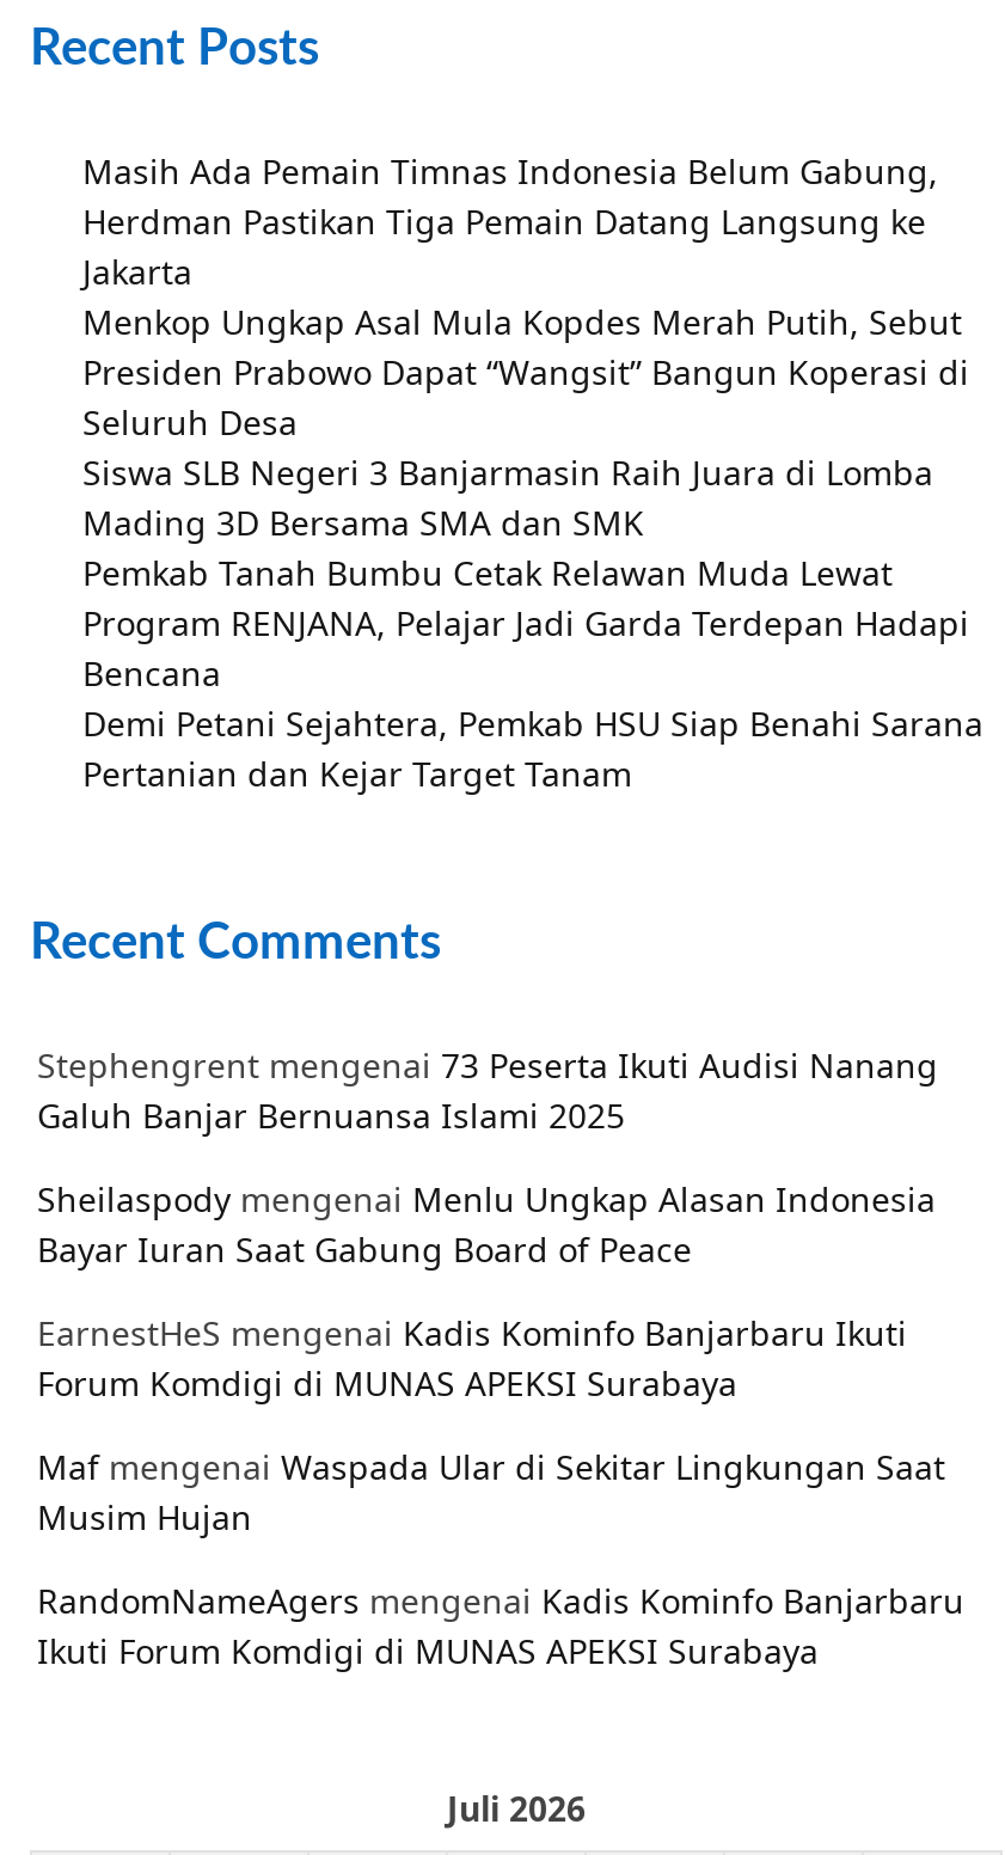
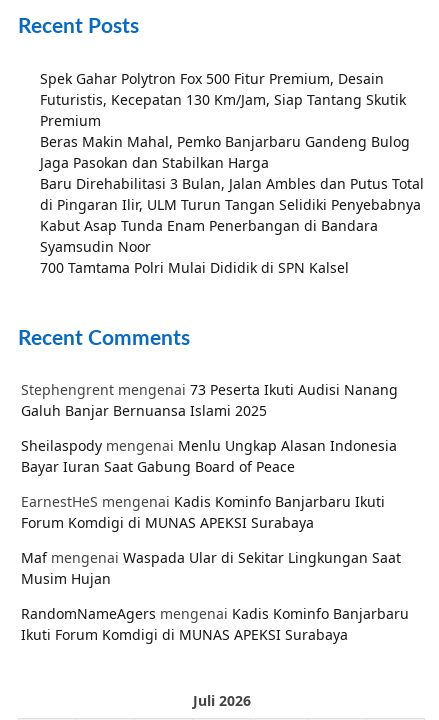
[82,148,983,796] Masih Ada Pemain Timnas Indonesia Belum Gabung, | Herdman Pastikan Tiga Pemain Datang Langsung ke | Jakarta | Menkop Ungkap Asal Mula Kopdes Merah Putih, Sebut | Presiden Prabowo Dapat “Wangsit” Bangun Koperasi di | Seluruh Desa | Siswa SLB Negeri 3 Banjarmasin Raih Juara di Lomba | Mading 3D Bersama SMA dan SMK | Pemkab Tanah Bumbu Cetak Relawan Muda Lewat | Program RENJANA, Pelajar Jadi Garda Terdepan Hadapi | Bencana | Demi Petani Sejahtera, Pemkab HSU Siap Benahi Sarana | Pertanian dan Kejar Target Tanam -> [40,68,424,276] Spek Gahar Polytron Fox 500 Fitur Premium, Desain | Futuristis, Kecepatan 130 Km/Jam, Siap Tantang Skutik | Premium | Beras Makin Mahal, Pemko Banjarbaru Gandeng Bulog | Jaga Pasokan dan Stabilkan Harga | Baru Direhabilitasi 3 Bulan, Jalan Ambles dan Putus Total | di Pingaran Ilir, ULM Turun Tangan Selidiki Penyebabnya | Kabut Asap Tunda Enam Penerbangan di Bandara | Syamsudin Noor | 700 Tamtama Polri Mulai Dididik di SPN Kalsel

